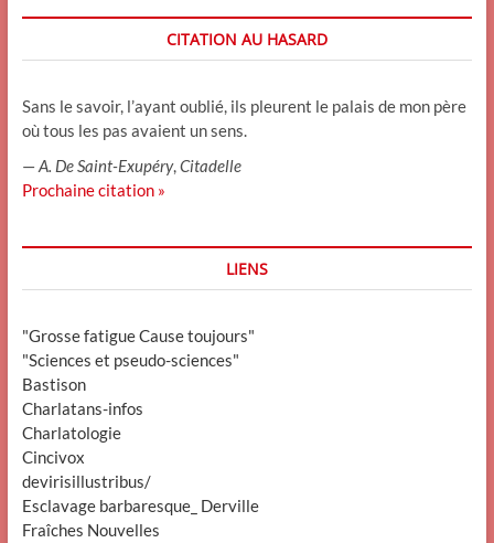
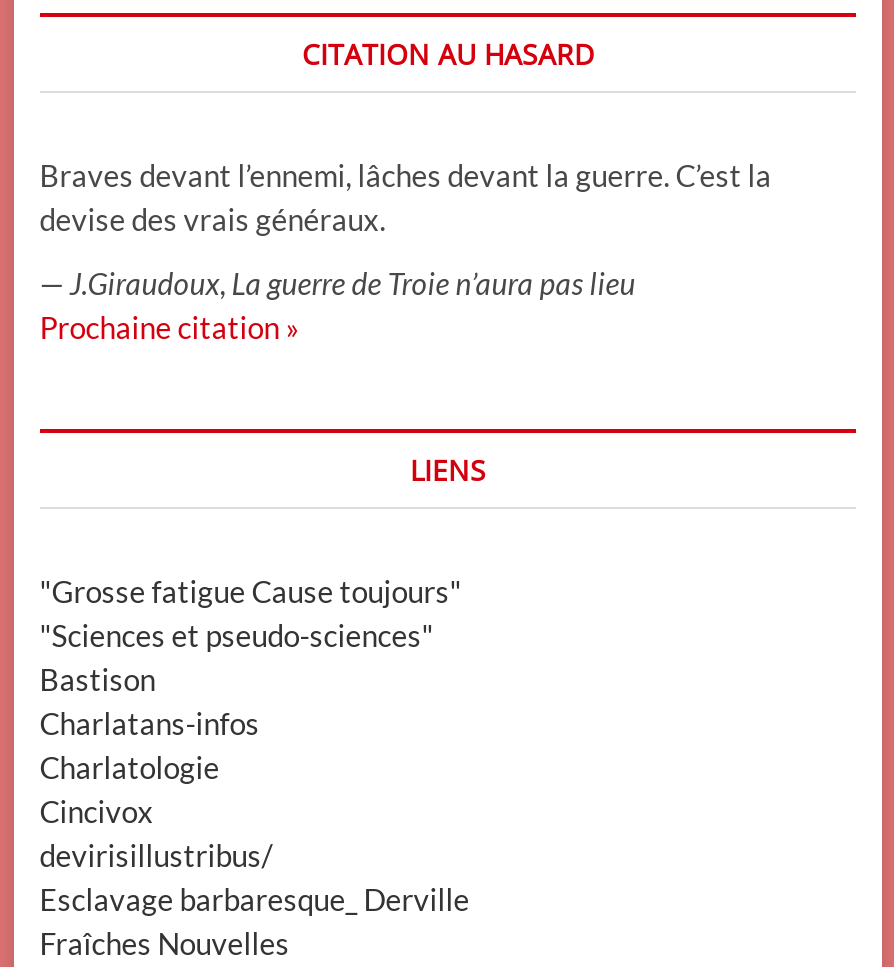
[22,96,466,140] Sans le savoir, l’ayant oublié, ils pleurent le palais de mon père | où tous les pas avaient un sens. -> [40,157,772,237] Braves devant l’ennemi, lâches devant la guerre. C’est la | devise des vrais généraux.
[22,156,241,175] — A. De Saint-Exupéry, Citadelle -> [40,265,636,301] — J.Giraudoux, La guerre de Troie n’aura pas lieu

